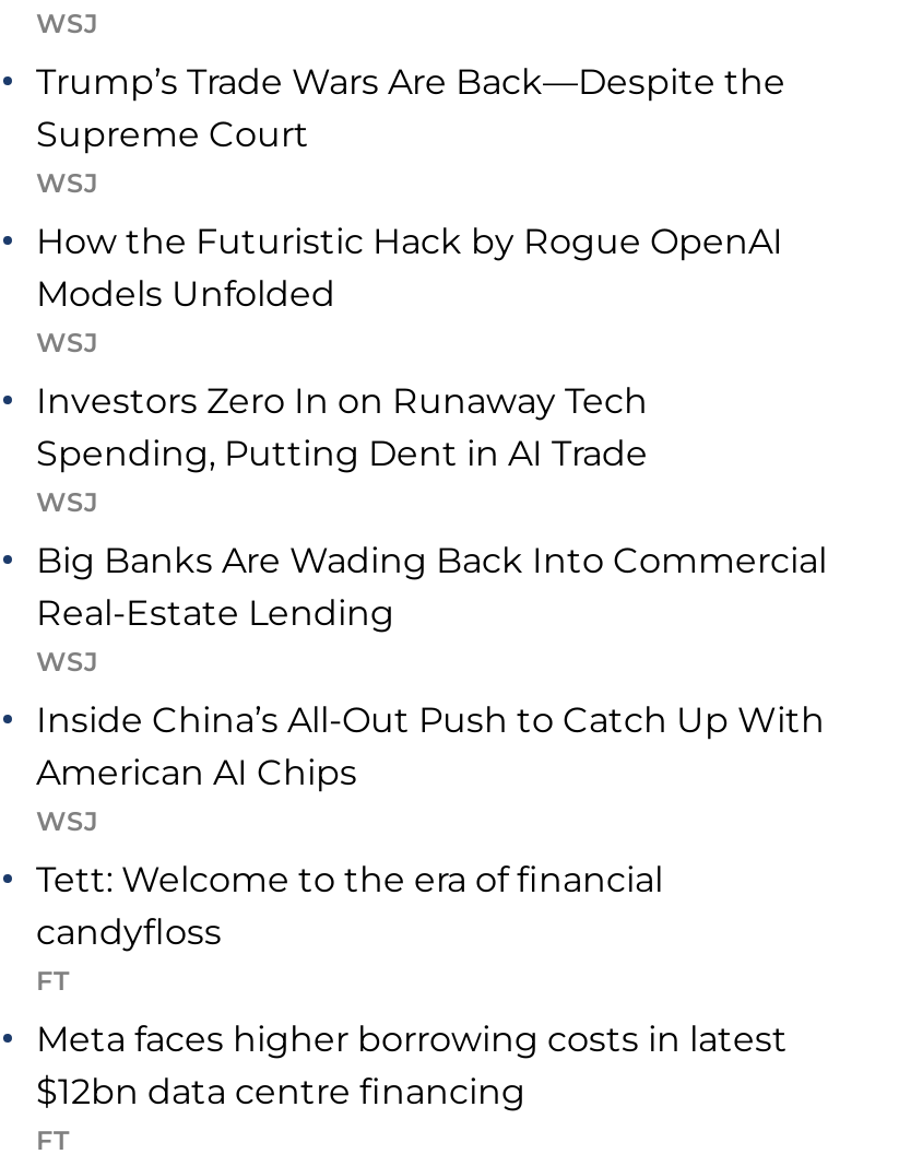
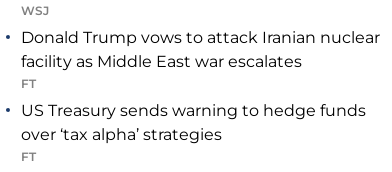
[36,61,827,953] Trump’s Trade Wars Are Back—Despite the | Supreme Court | WSJ | How the Futuristic Hack by Rogue OpenAI | Models Unfolded | WSJ | Investors Zero In on Runaway Tech | Spending, Putting Dent in AI Trade | WSJ | Big Banks Are Wading Back Into Commercial | Real-Estate Lending | WSJ | Inside China’s All-Out Push to Catch Up With | American AI Chips | WSJ | Tett: Welcome to the era of financial | candyfloss -> [21,28,380,71] Donald Trump vows to attack Iranian nuclear | facility as Middle East war escalates
[36,1018,788,1112] Meta faces higher borrowing costs in latest | $12bn data centre financing -> [21,101,366,144] US Treasury sends warning to hedge funds | over ‘tax alpha’ strategies

